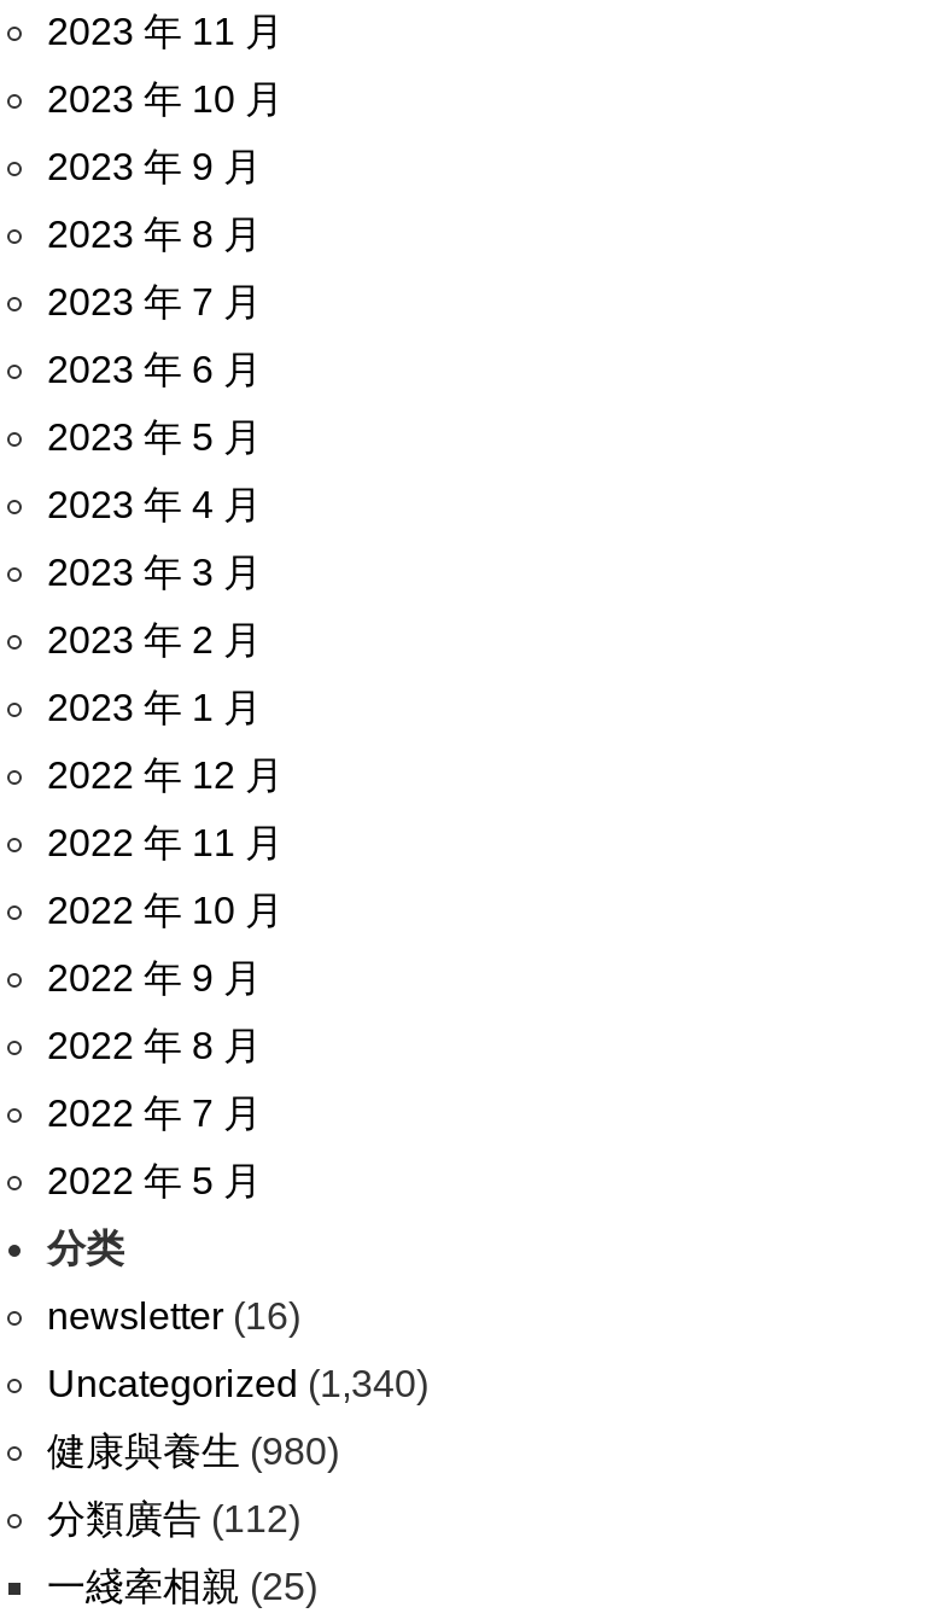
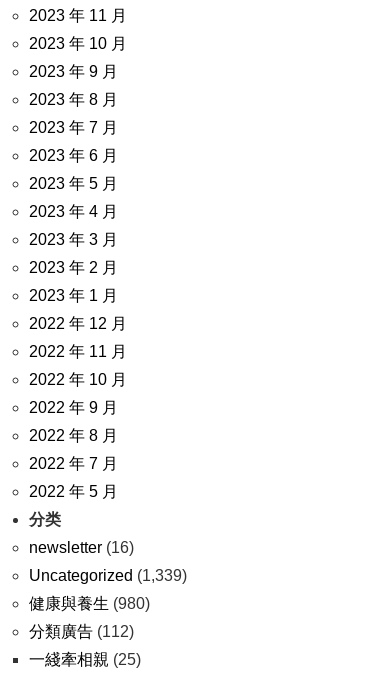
[47,1363,428,1404] Uncategorized (1,340) -> [29,567,187,584] Uncategorized (1,339)

